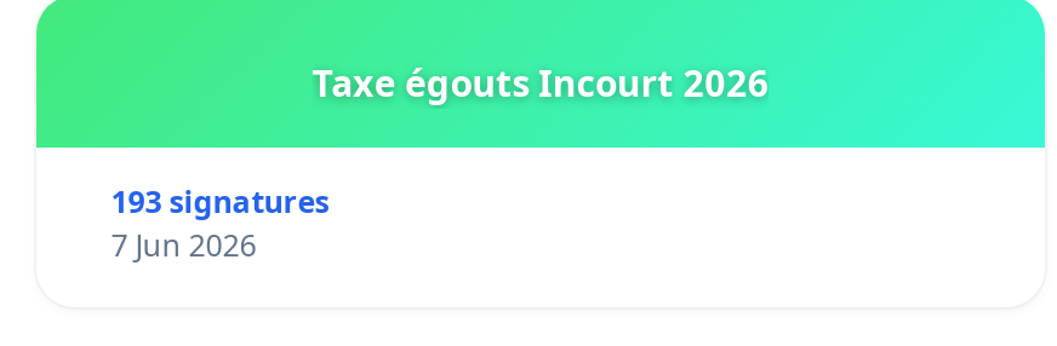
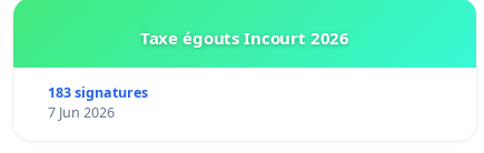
[111,182,329,223] 193 signatures -> [48,83,148,102] 183 signatures

